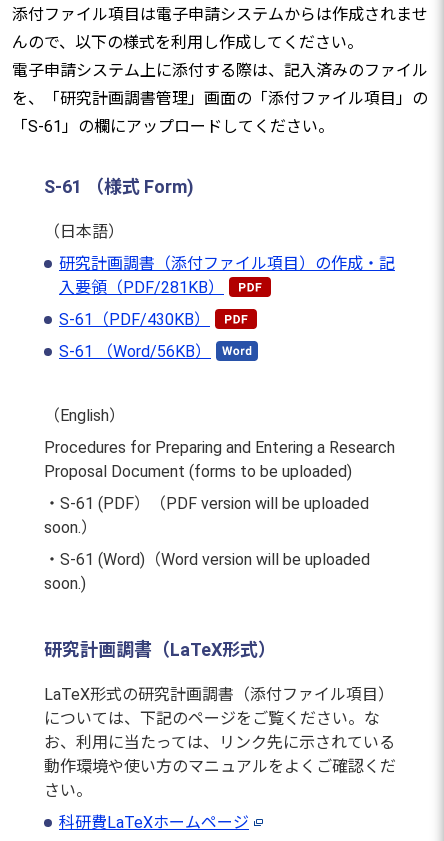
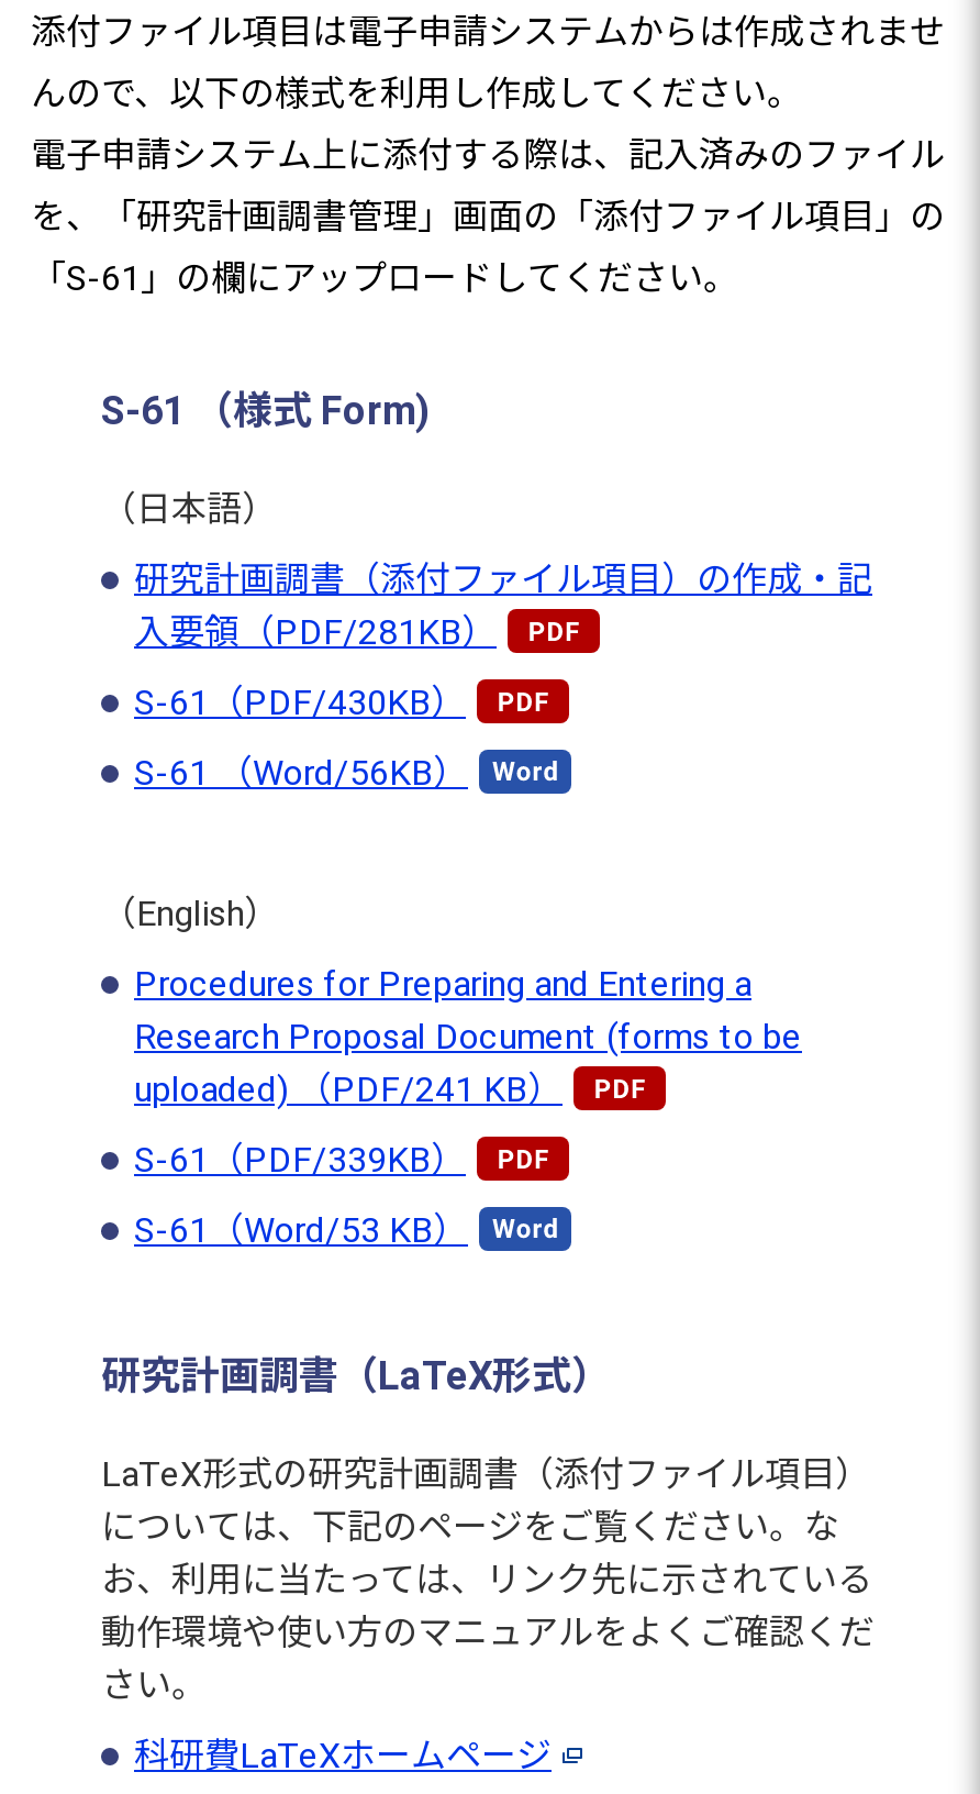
[44,438,395,481] Procedures for Preparing and Entering a Research | Proposal Document (forms to be uploaded) -> [134,964,802,1111] Procedures for Preparing and Entering a | Research Proposal Document (forms to be | uploaded) （PDF/241 KB）
[44,494,369,537] ・S-61 (PDF）（PDF version will be uploaded | soon.） -> [134,1139,466,1181] S-61（PDF/339KB）
[44,550,370,593] ・S-61 (Word)（Word version will be uploaded | soon.) -> [134,1210,468,1252] S-61（Word/53 KB）

